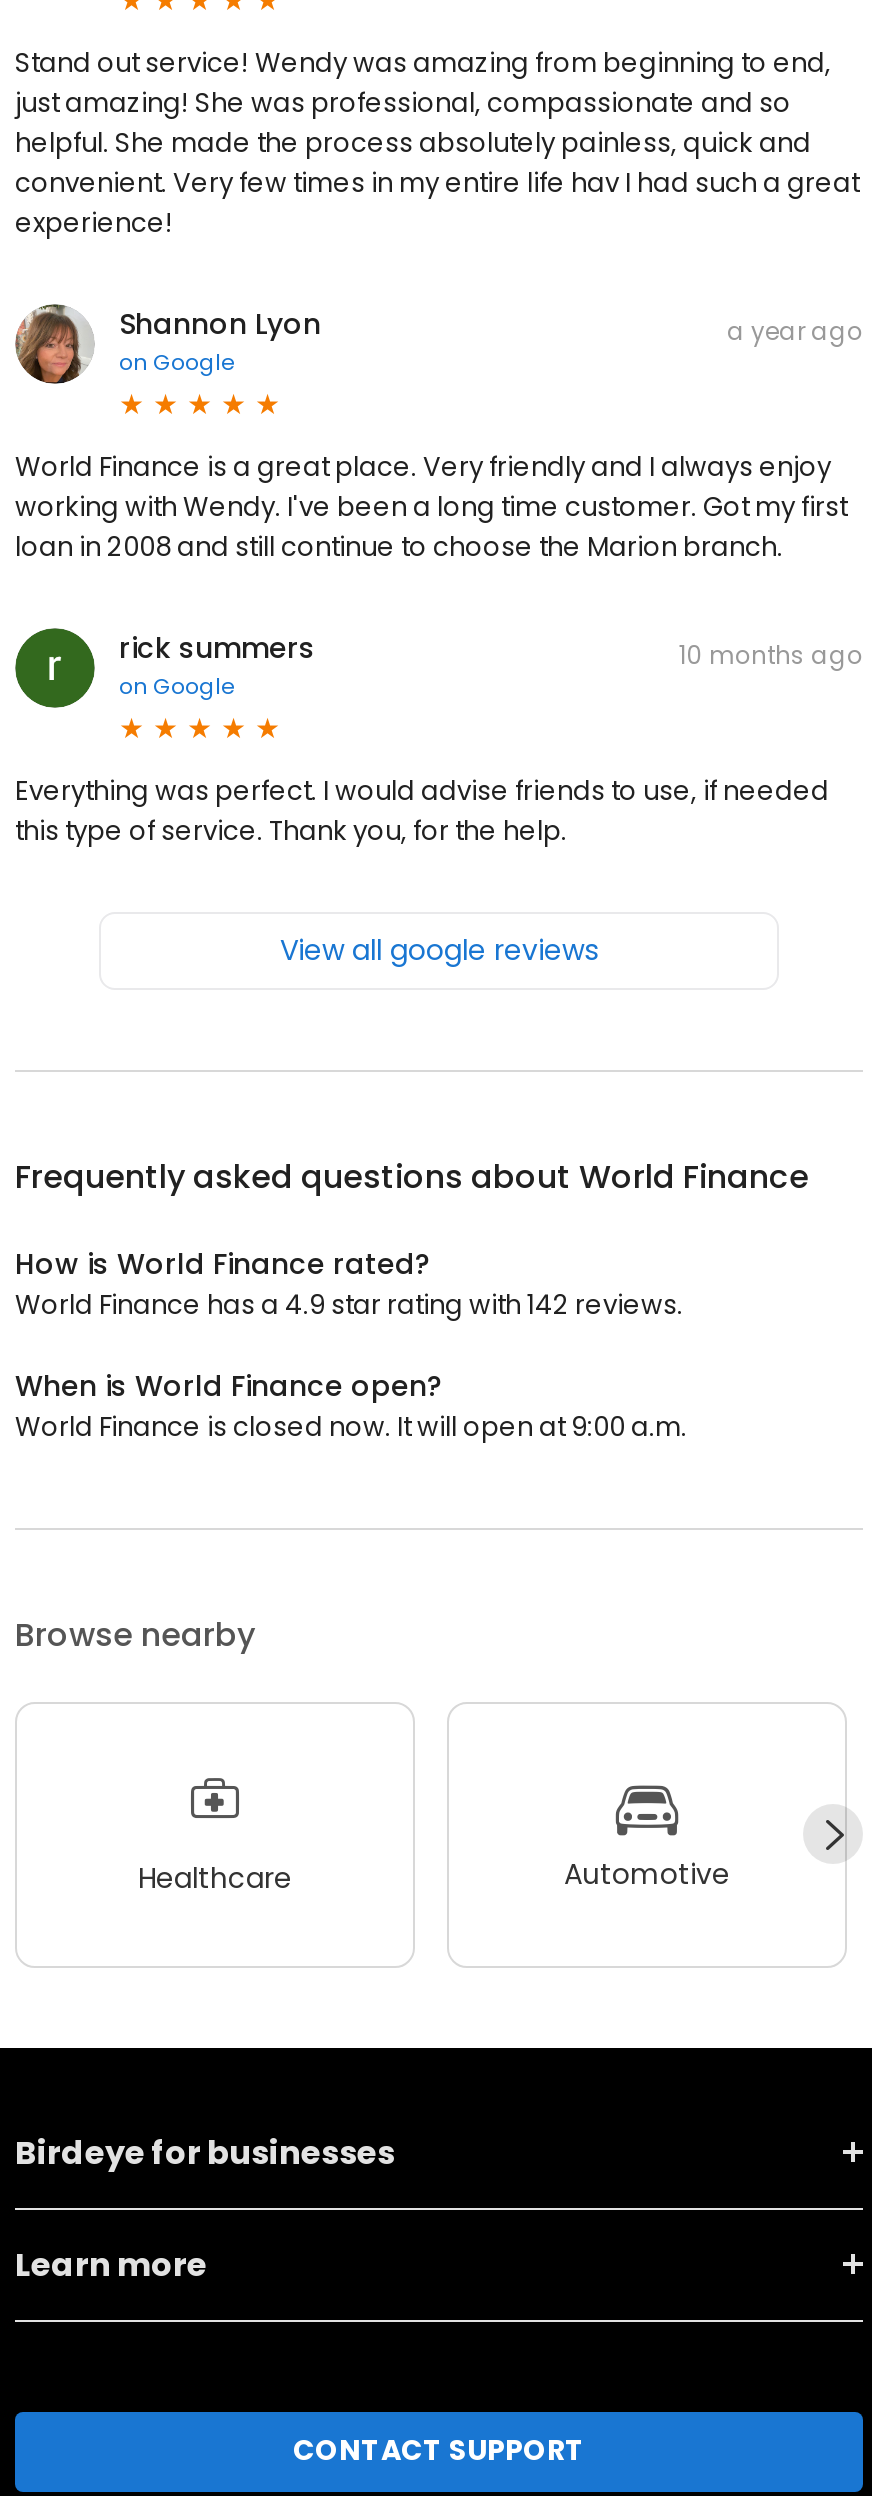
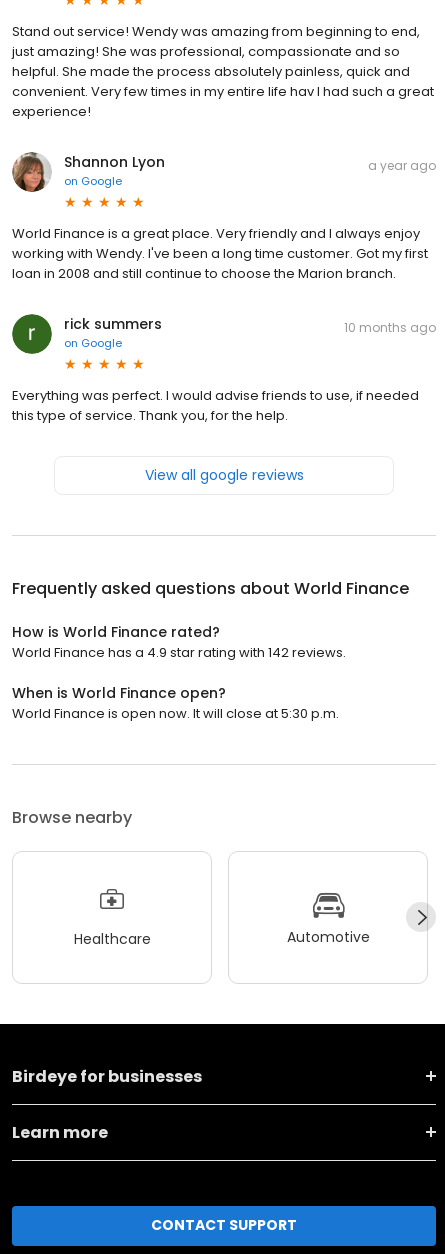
[15,1408,687,1446] World Finance is closed now. It will open at 9:00 a.m. -> [12,704,339,723] World Finance is open now. It will close at 5:30 p.m.

